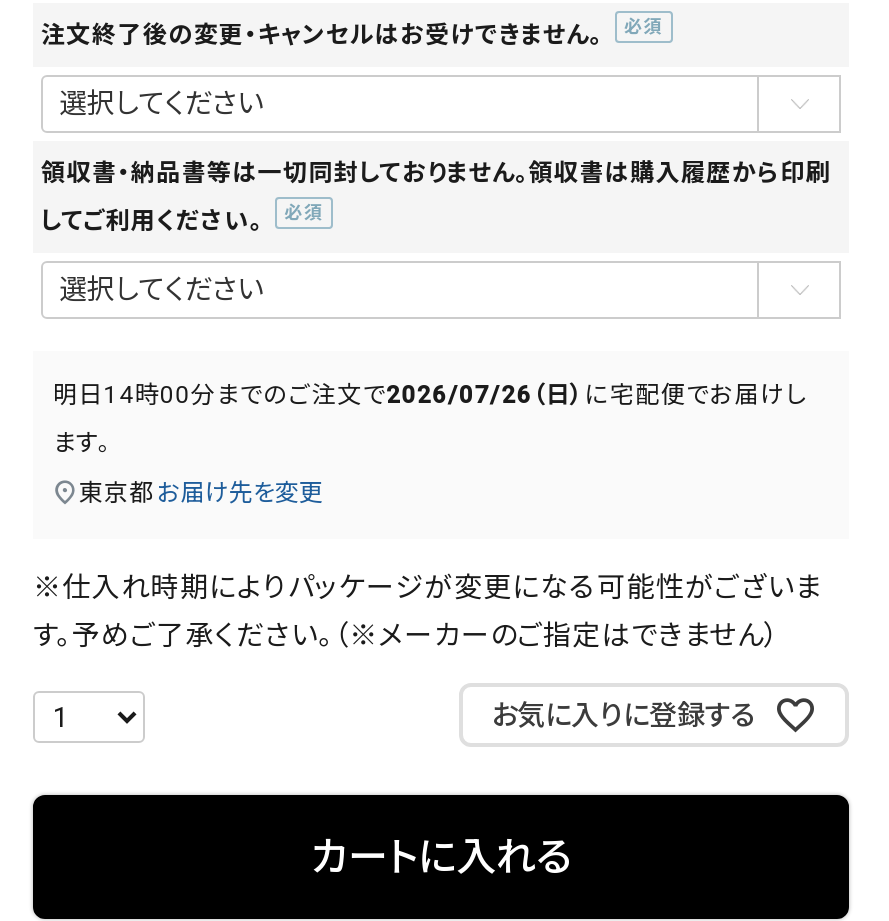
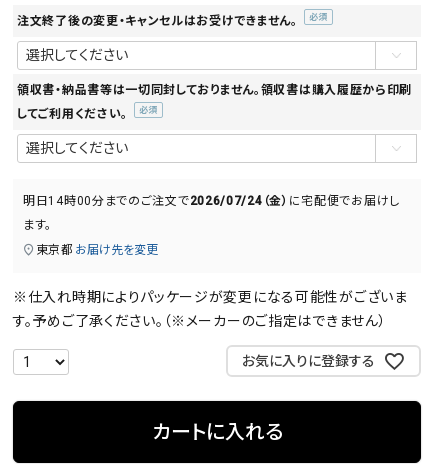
[53,381,807,409] 明日14時00分までのご注文で2026/07/26（日）に宅配便でお届けし -> [23,194,400,208] 明日14時00分までのご注文で2026/07/24（金）に宅配便でお届けし

